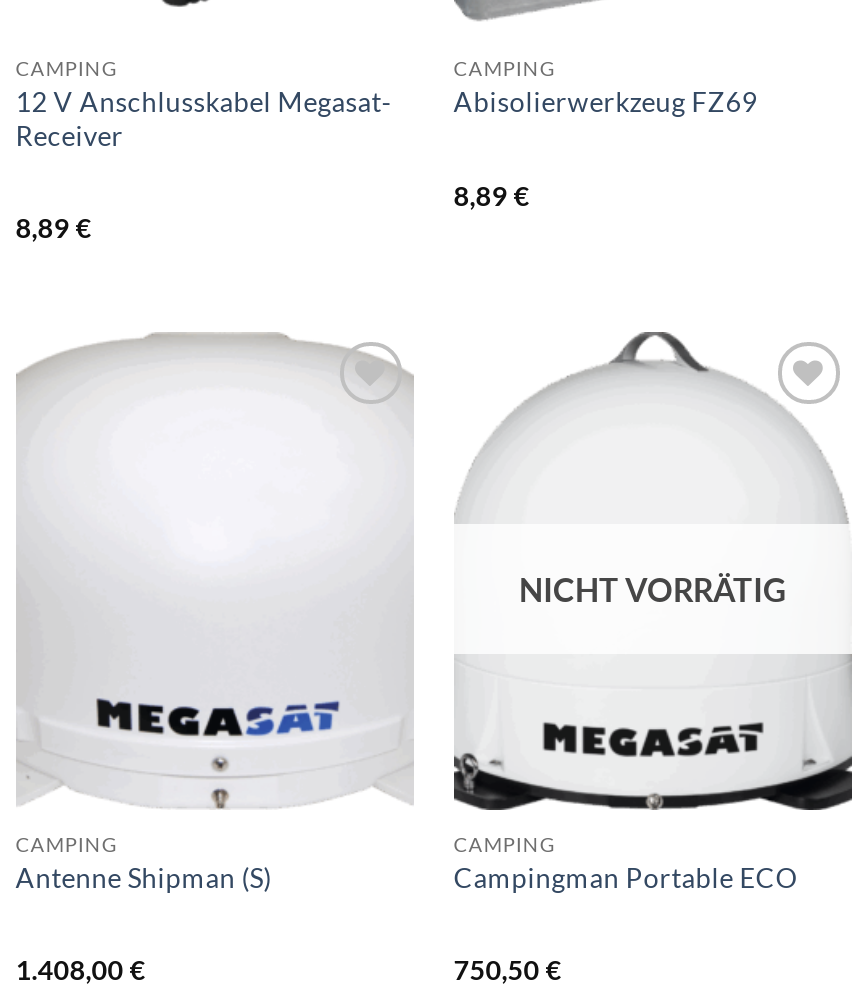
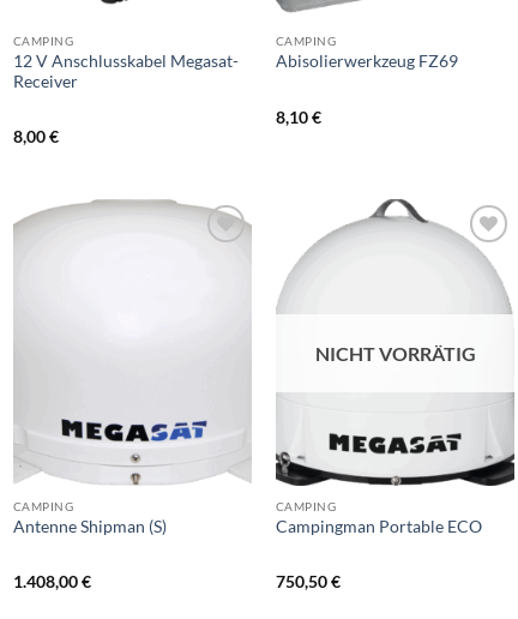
[454,179,530,211] 8,89 € -> [276,107,321,127] 8,10 €
[16,212,92,244] 8,89 € -> [13,127,59,146] 8,00 €

